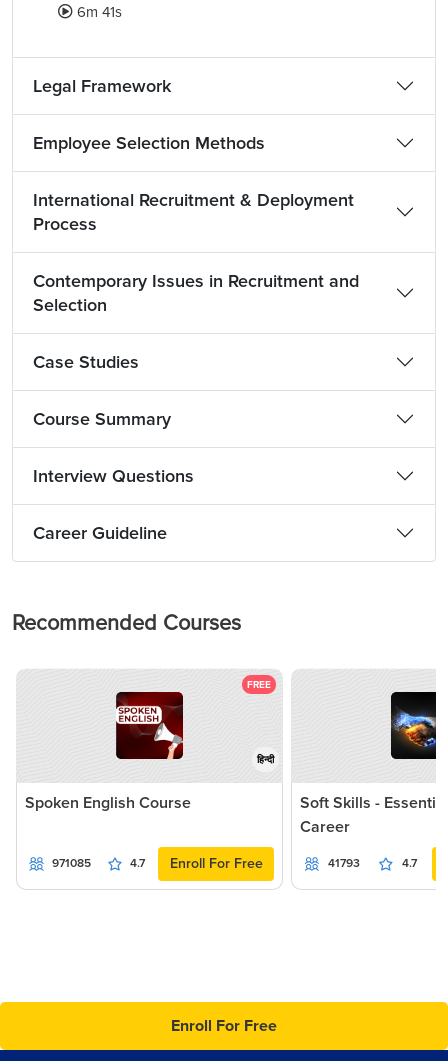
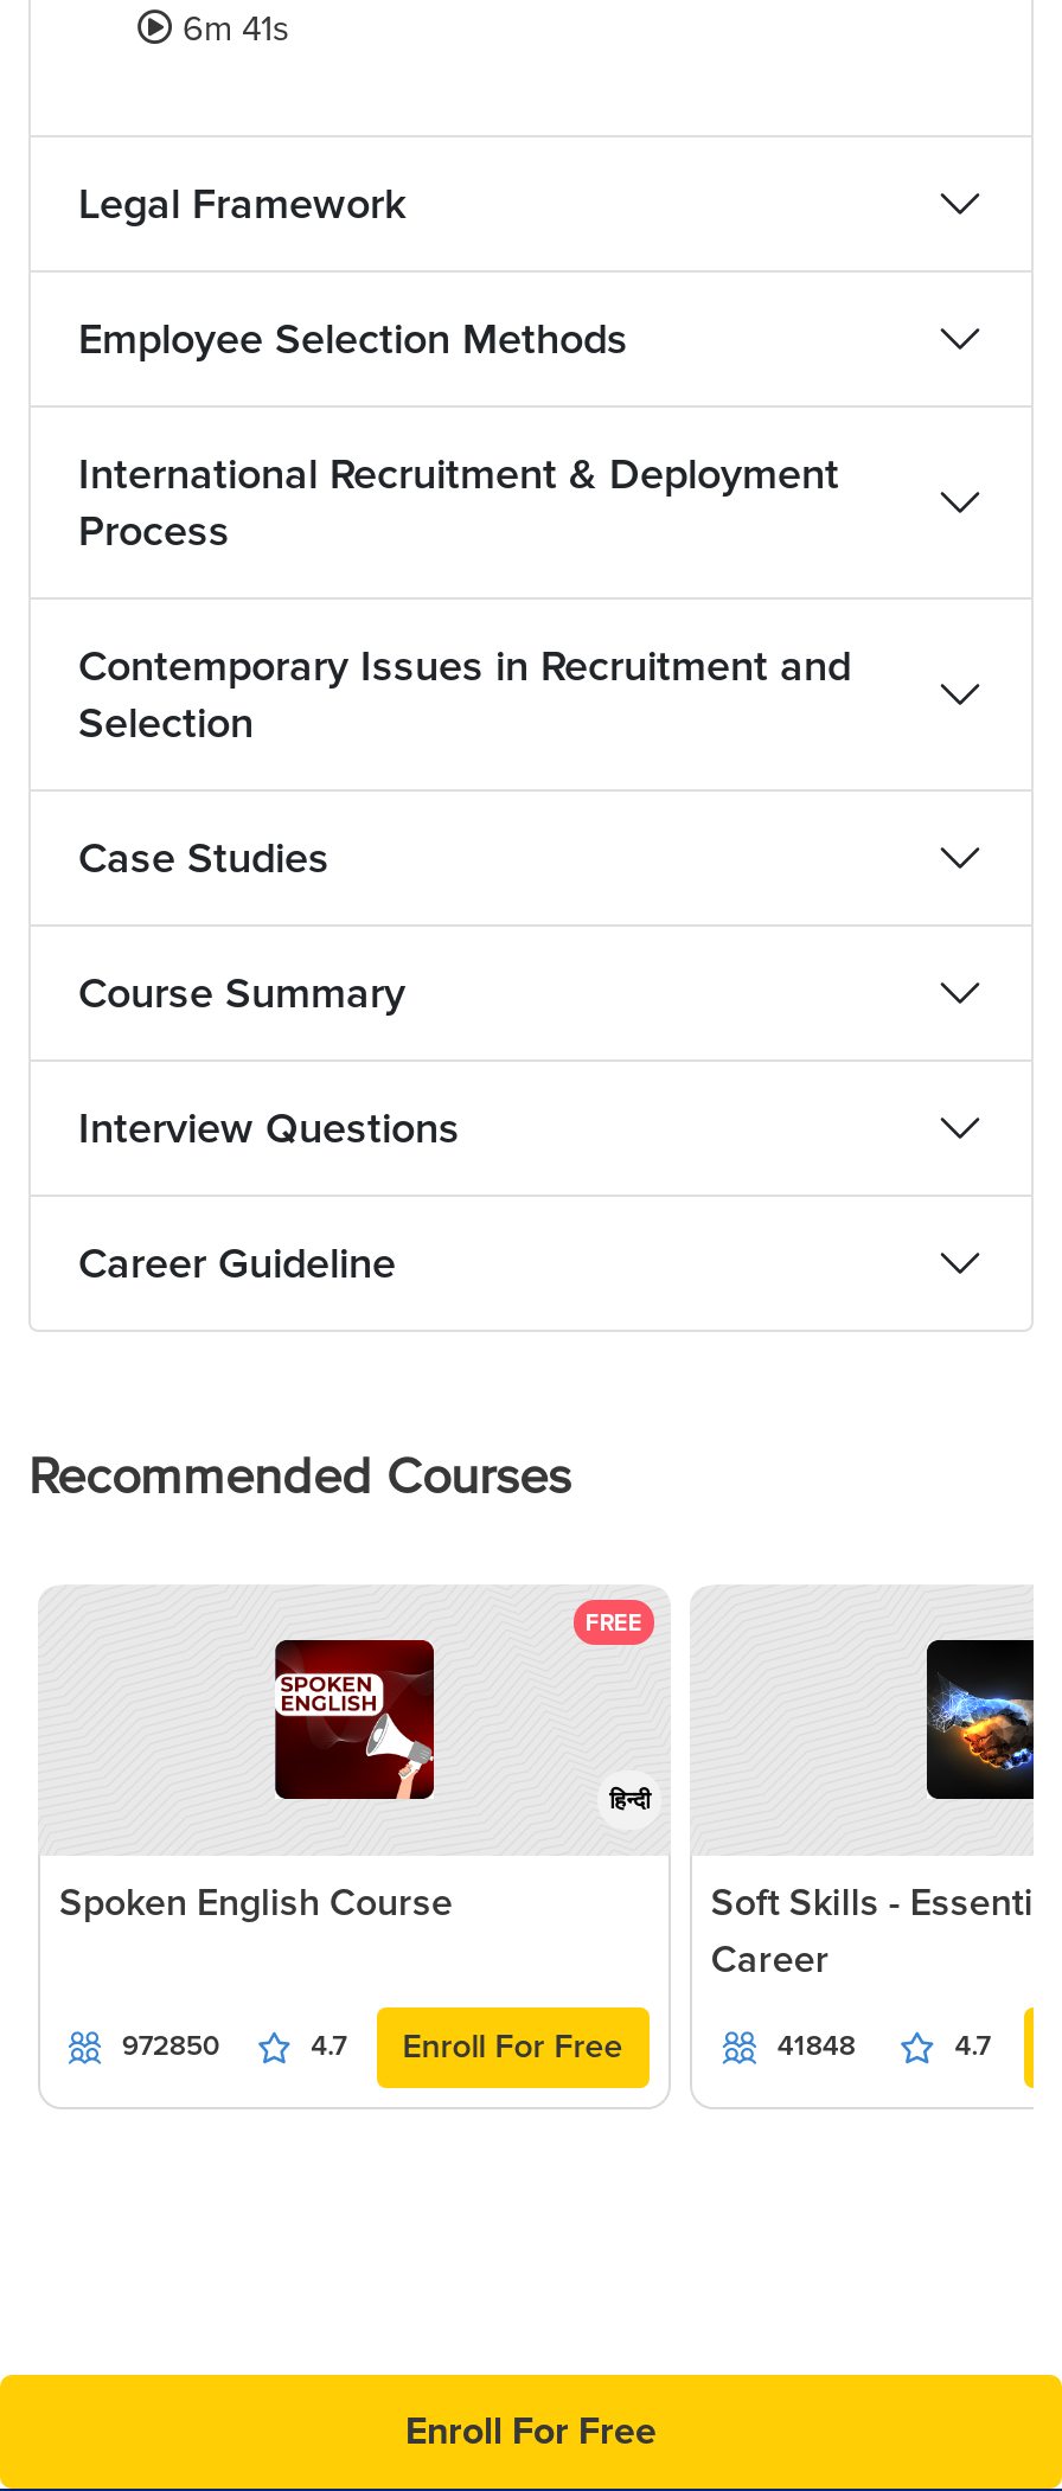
[52,856,91,871] 971085 -> [122,2028,219,2064] 972850
[328,856,360,871] 41793 -> [777,2028,855,2064] 41848

